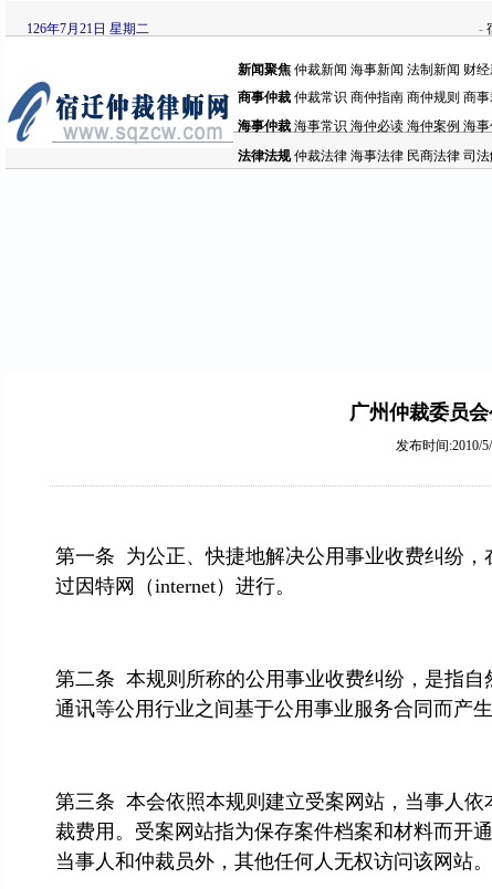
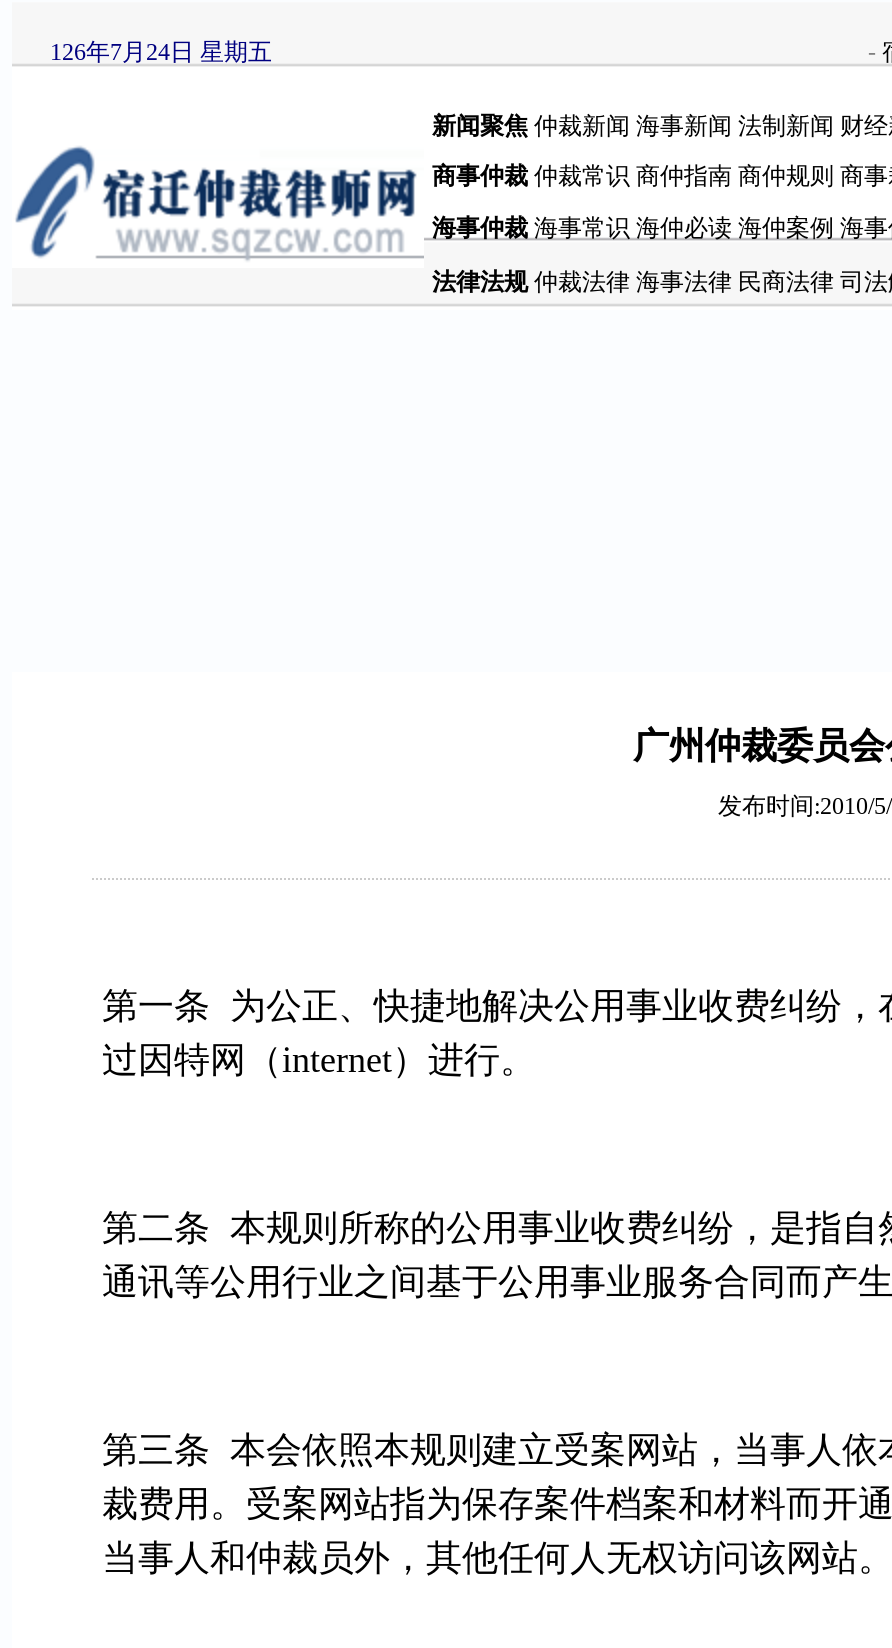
[27,21,149,36] 126年7月21日 星期二 -> [50,38,272,66] 126年7月24日 星期五

